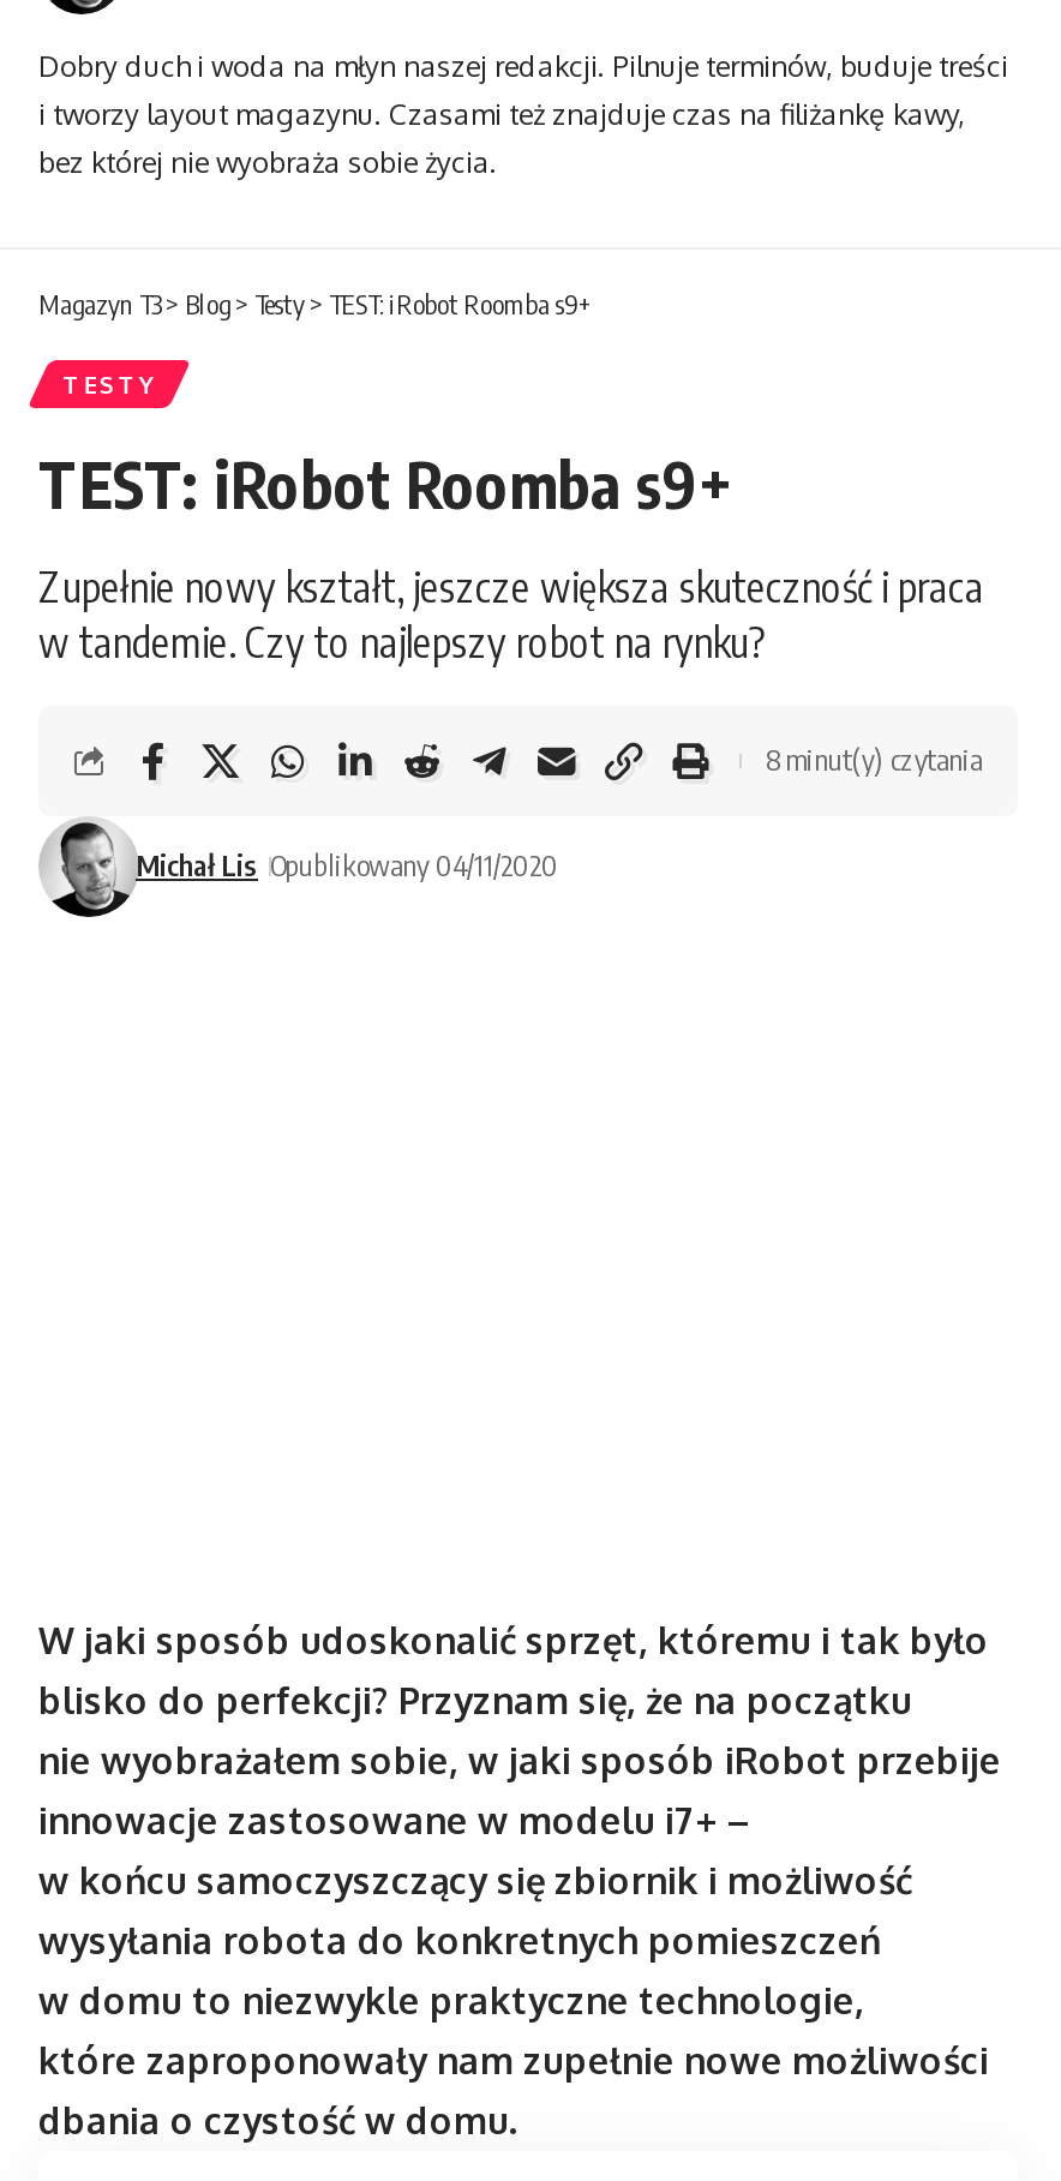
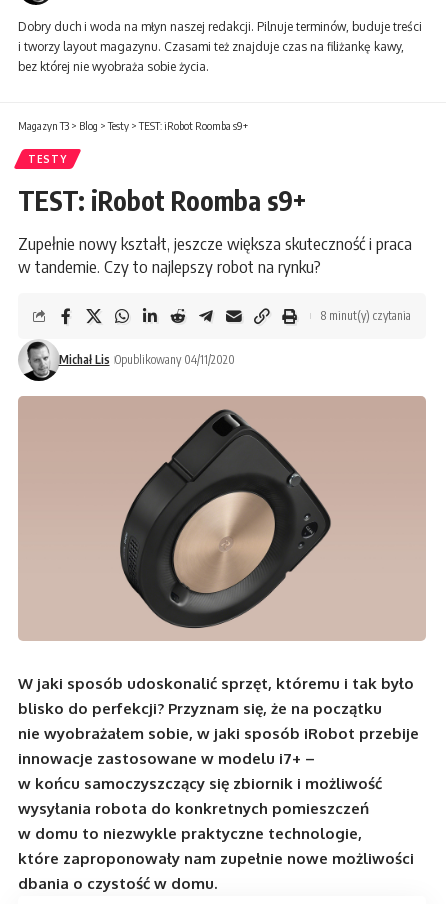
none -> [17,395,427,641] [image]

